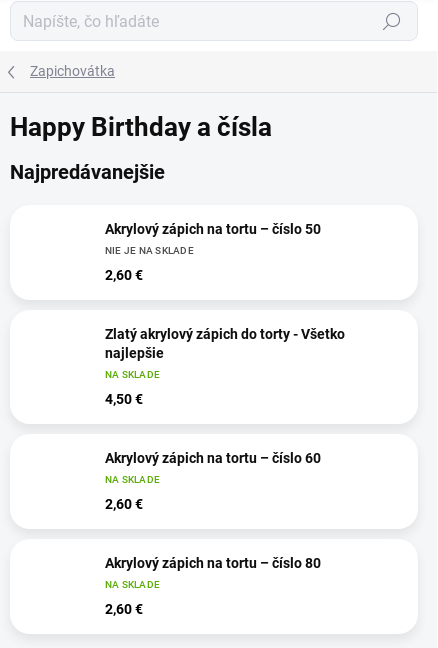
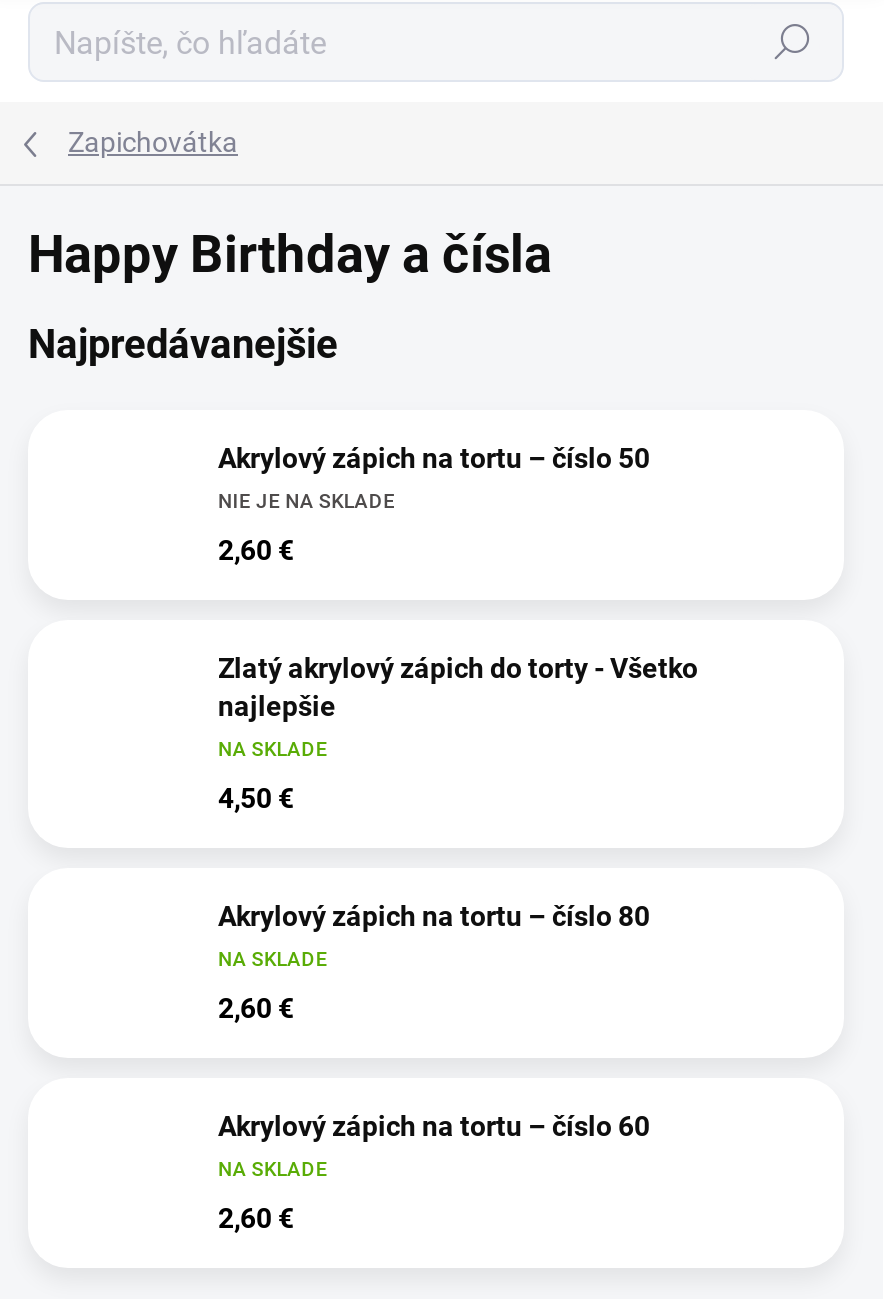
moved [105,450,321,466] -> [218,1109,650,1141]: Akrylový zápich na tortu – číslo 60
moved [105,555,321,571] -> [218,899,650,931]: Akrylový zápich na tortu – číslo 80

